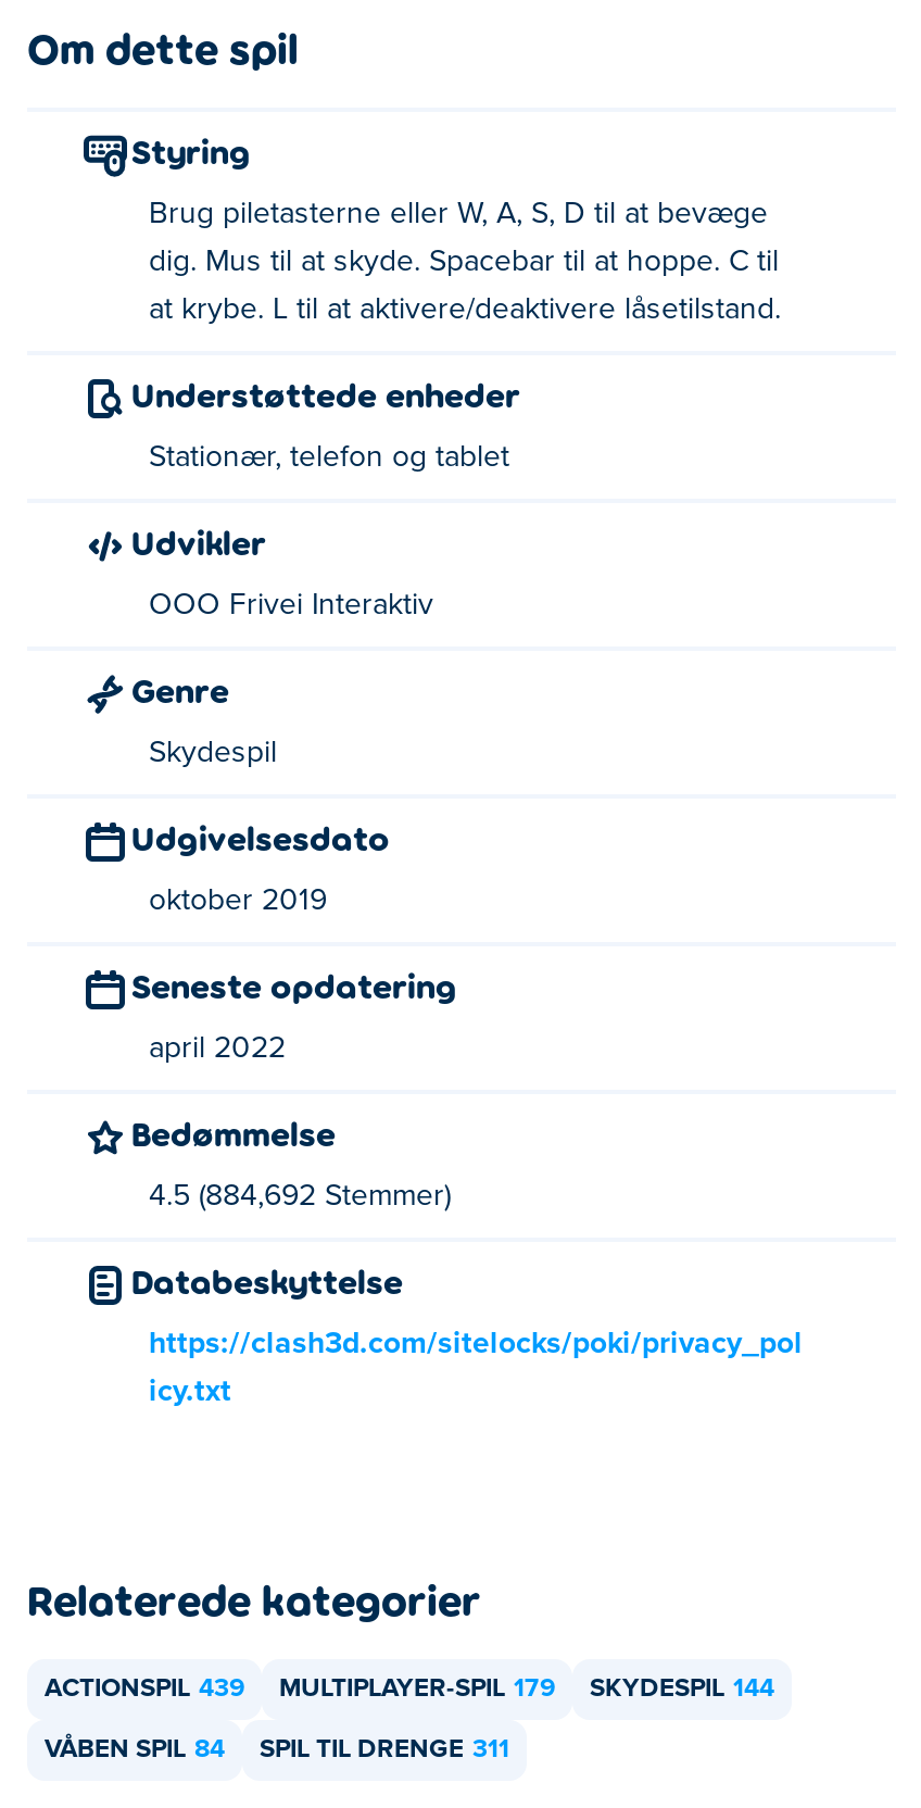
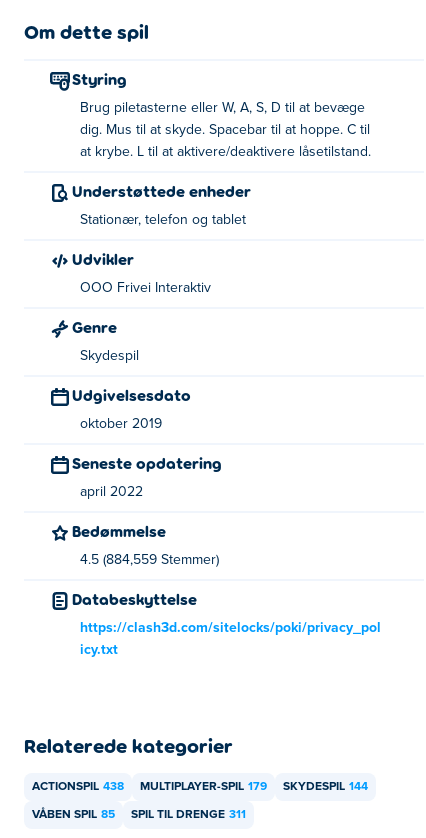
[149,1181,451,1211] 4.5 (884,692 Stemmer) -> [80,553,219,567] 4.5 (884,559 Stemmer)
[45,1677,774,1703] ACTIONSPIL 439 MULTIPLAYER-SPIL 179 SKYDESPIL 144 -> [32,781,368,793] ACTIONSPIL 438 MULTIPLAYER-SPIL 179 SKYDESPIL 144
[45,1737,509,1763] VÅBEN SPIL 84 SPIL TIL DRENGE 311 -> [32,809,246,821] VÅBEN SPIL 85 SPIL TIL DRENGE 311

